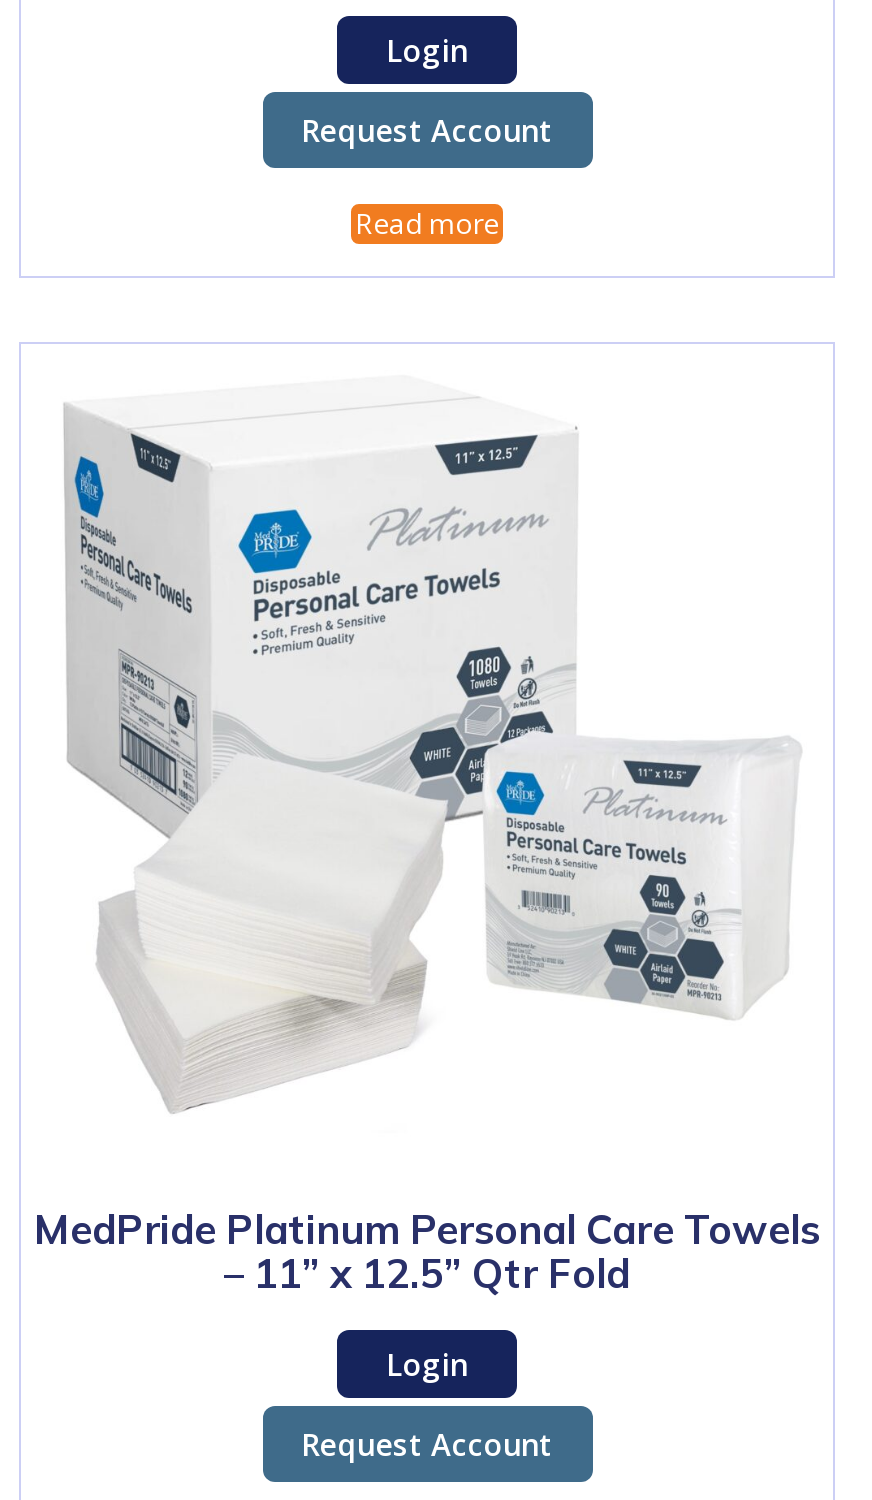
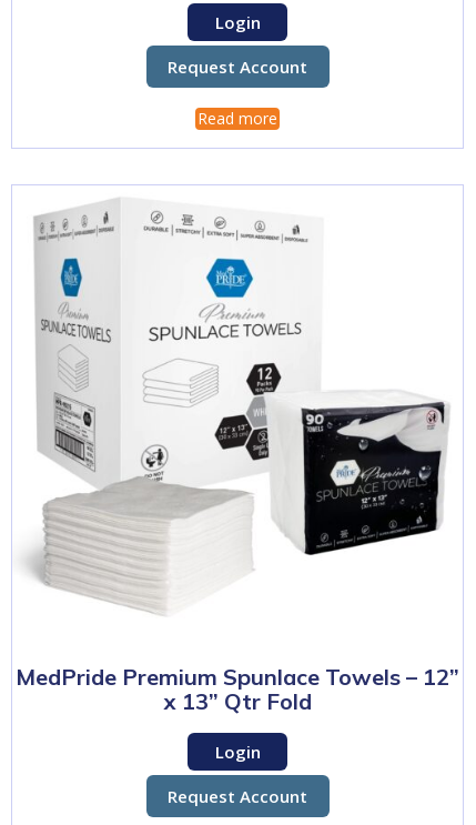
[45,370,807,1116] [image] -> [26,199,449,614] [image]
[34,1205,820,1299] MedPride Platinum Personal Care Towels | – 11” x 12.5” Qtr Fold -> [16,663,459,715] MedPride Premium Spunlace Towels – 12” | x 13” Qtr Fold

